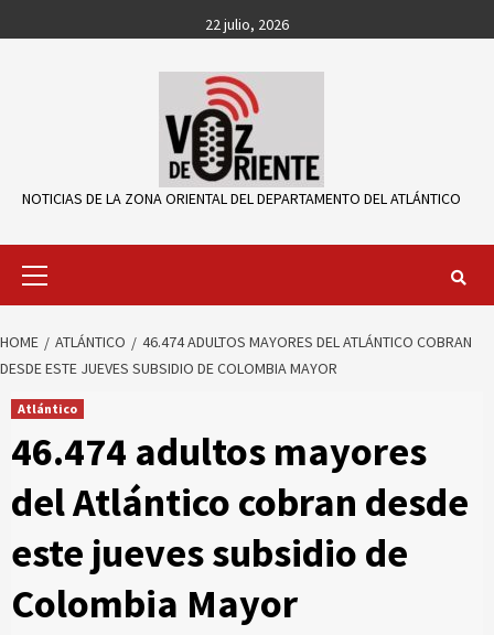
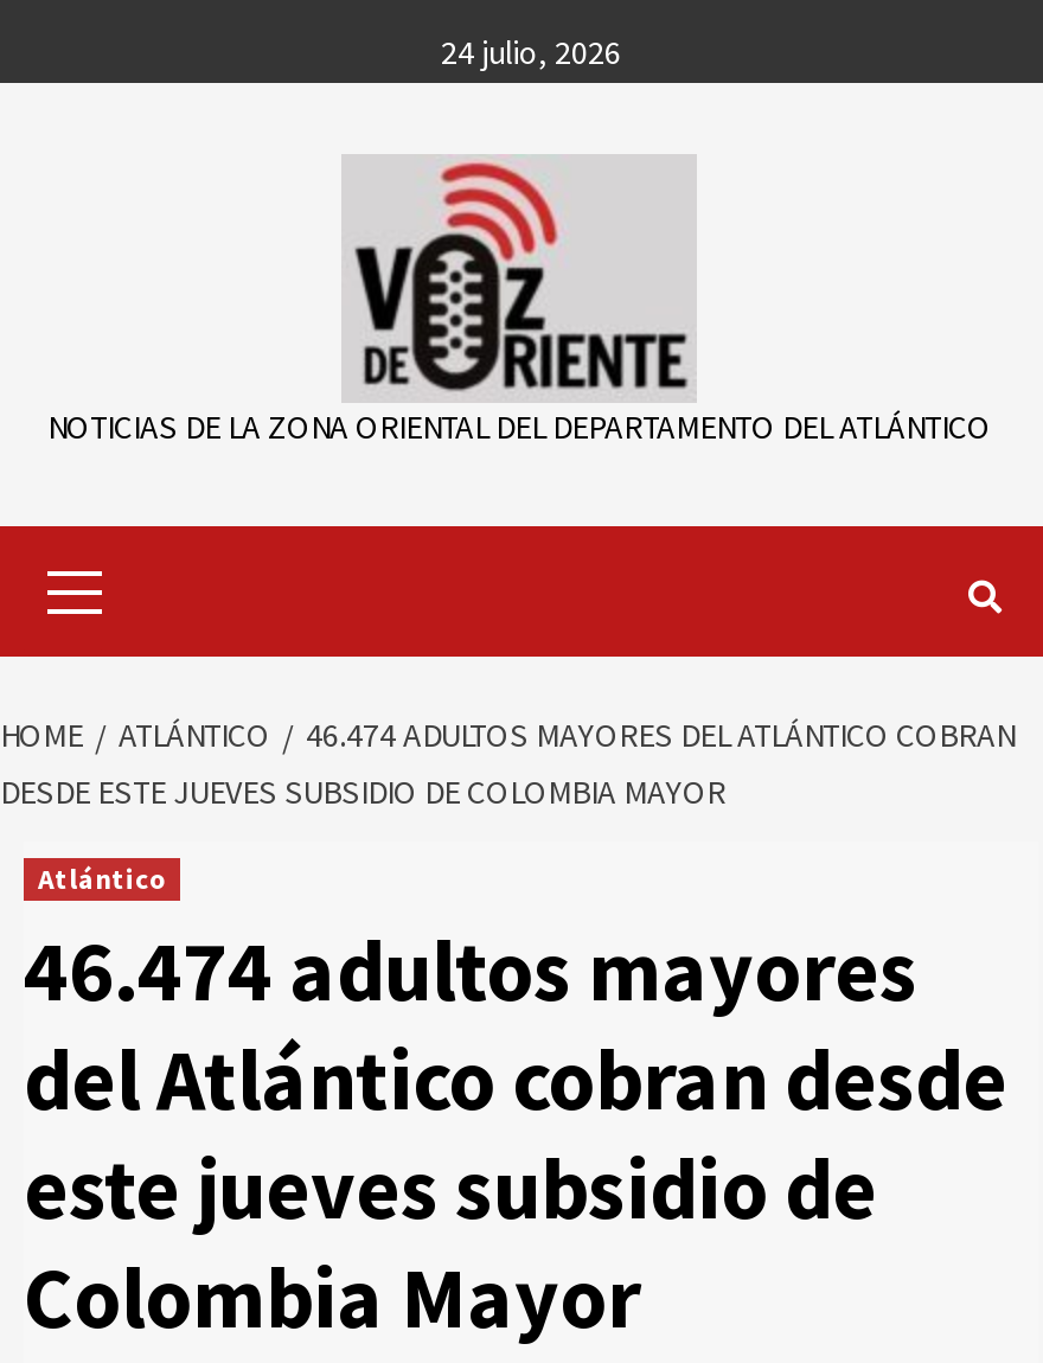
[205,14,289,34] 22 julio, 2026 -> [441,31,621,73] 24 julio, 2026

